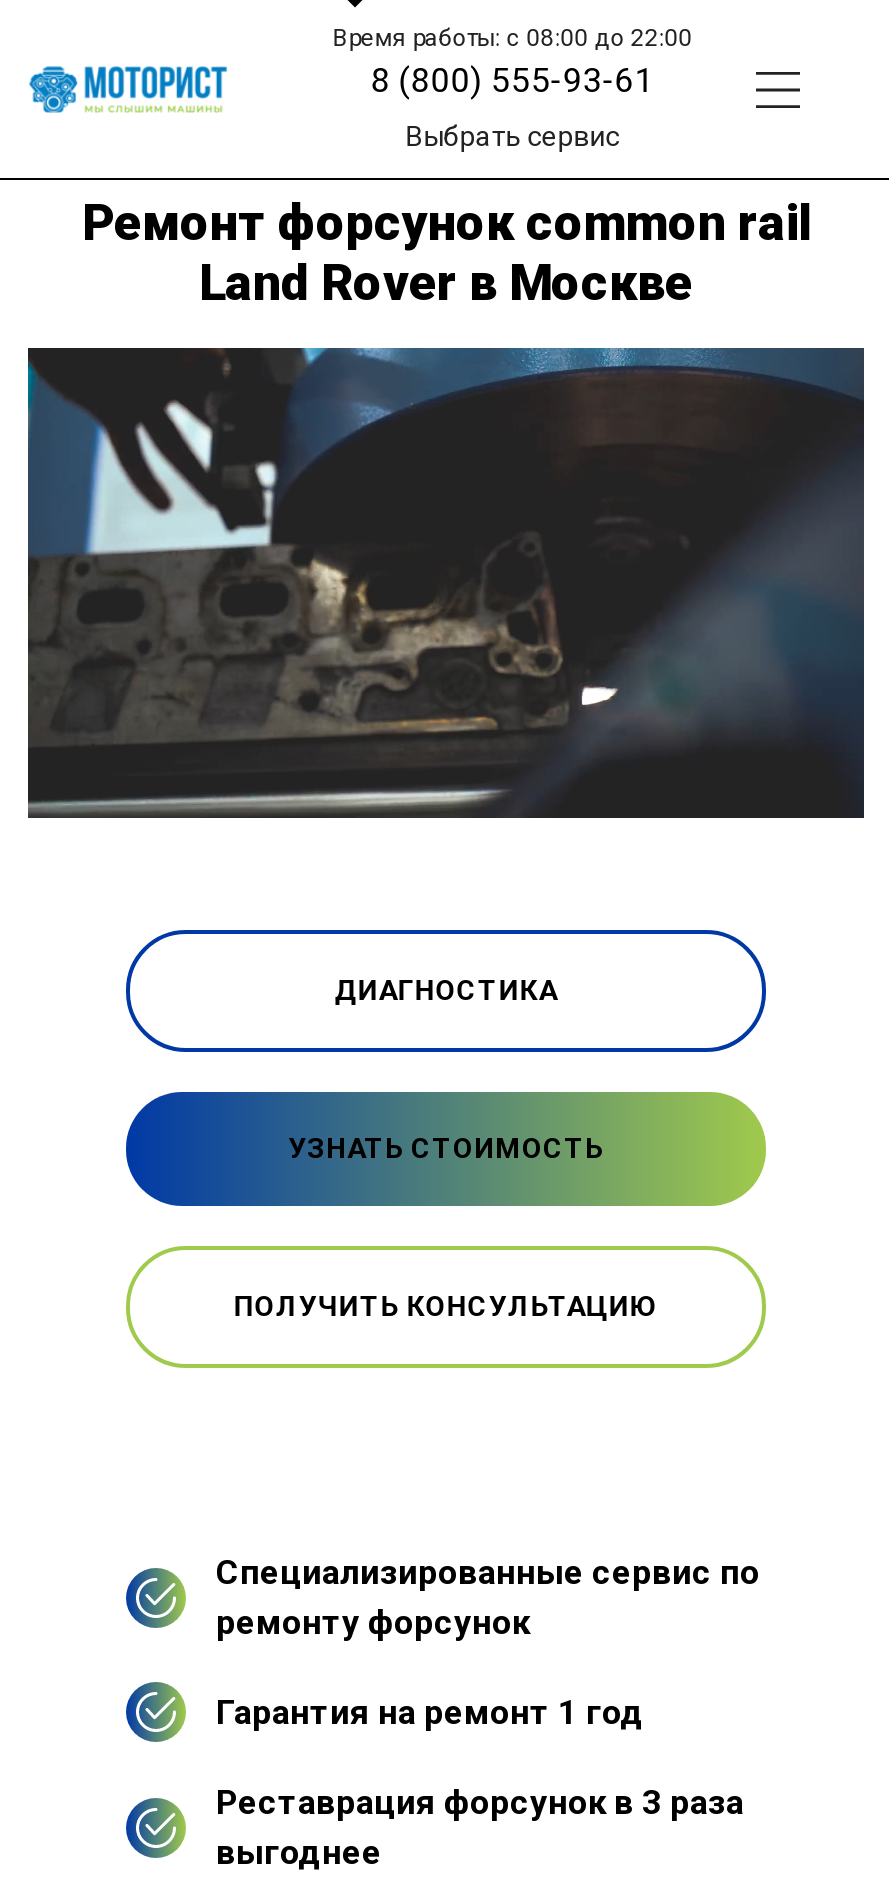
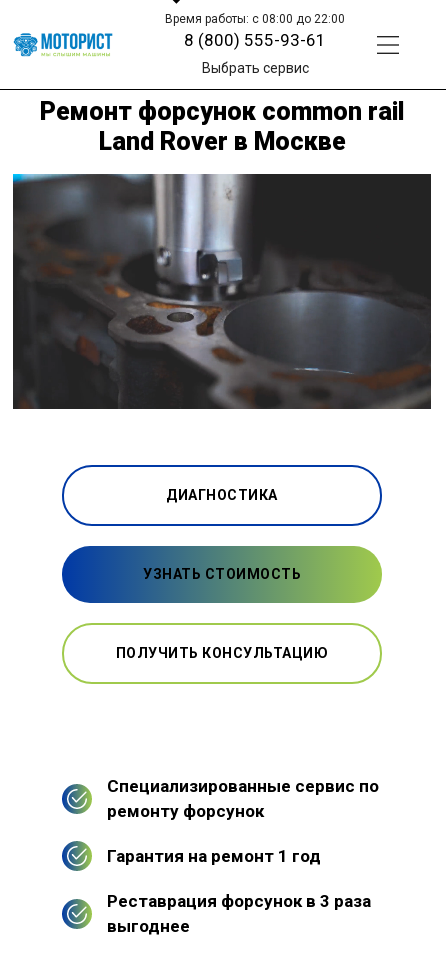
[26,346,864,816] [image] -> [12,173,431,409] [image]

